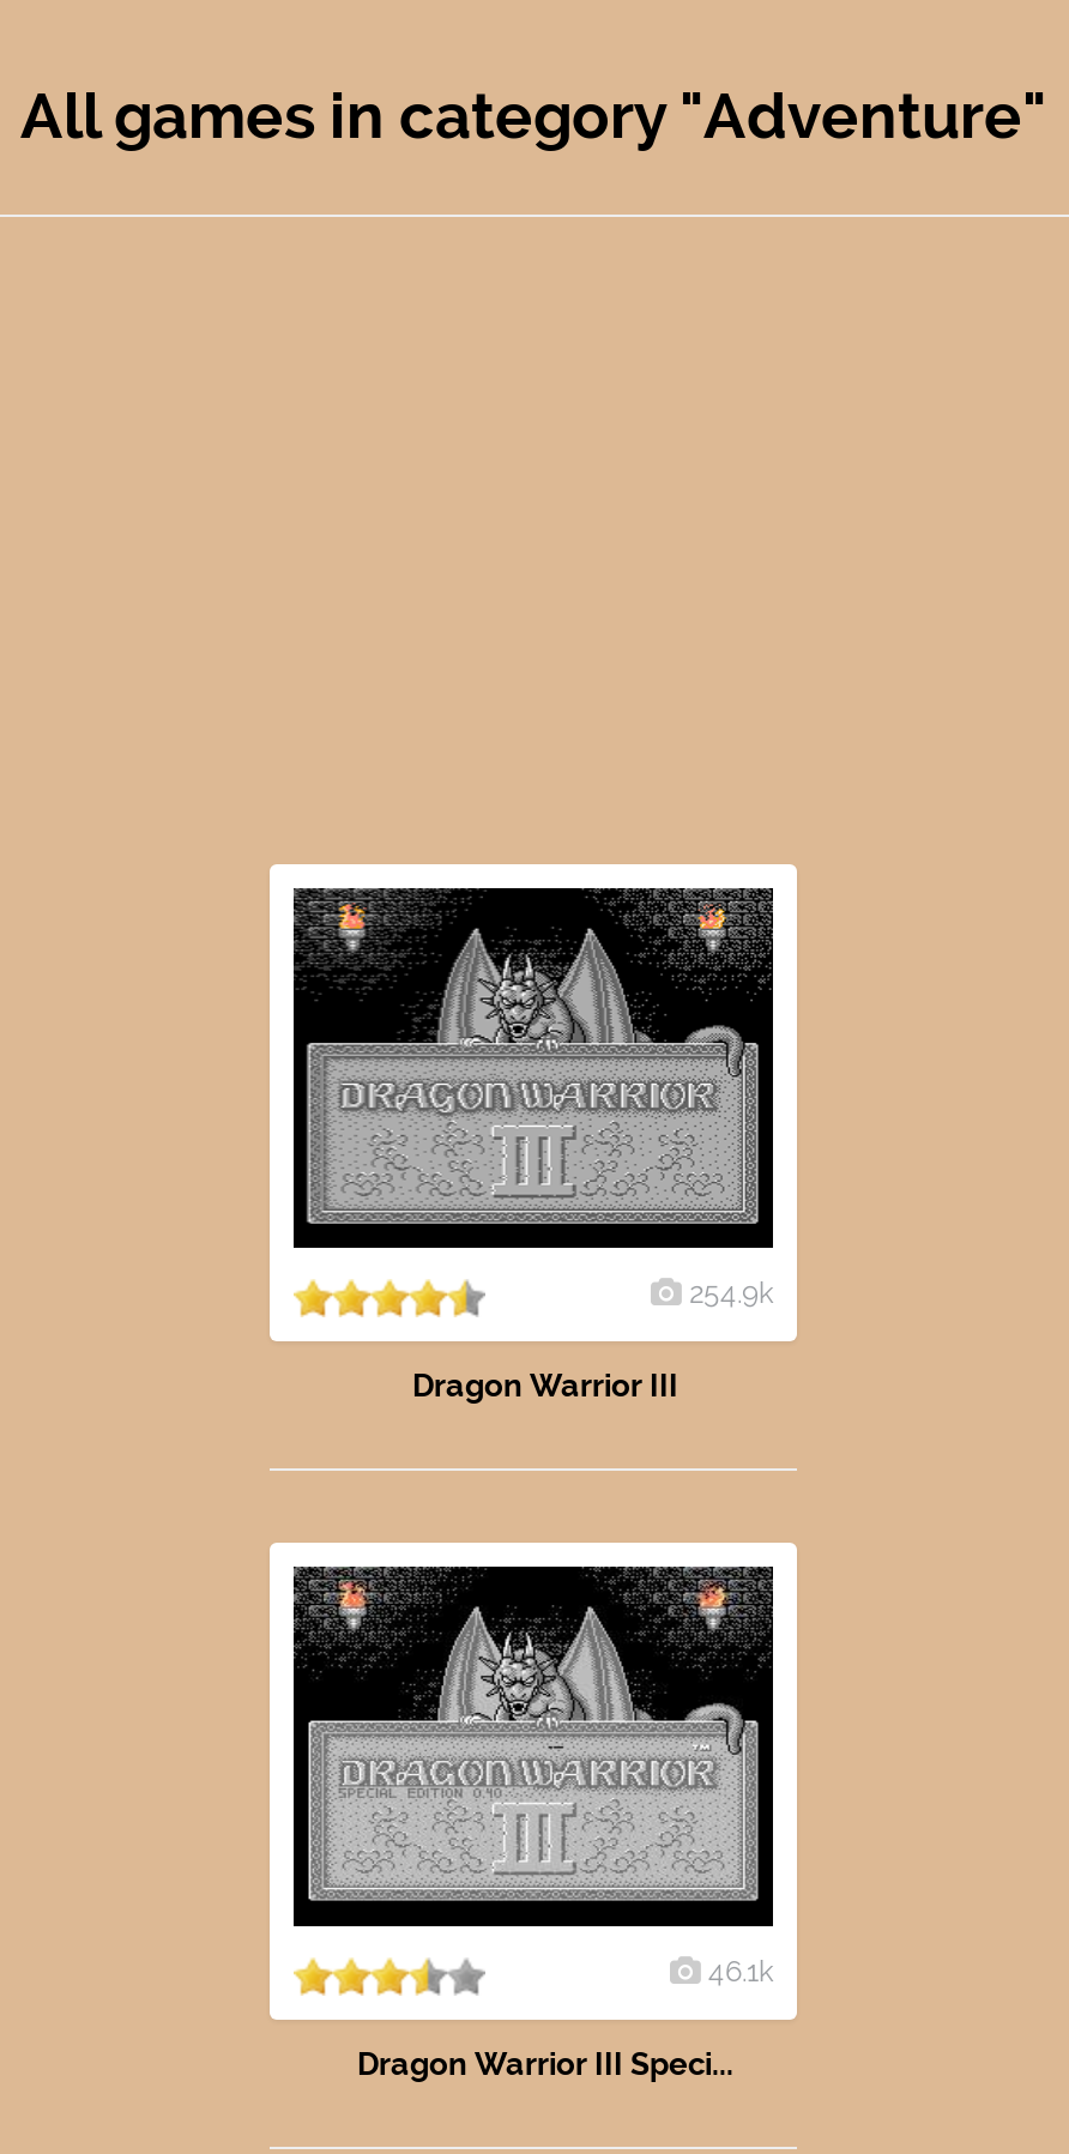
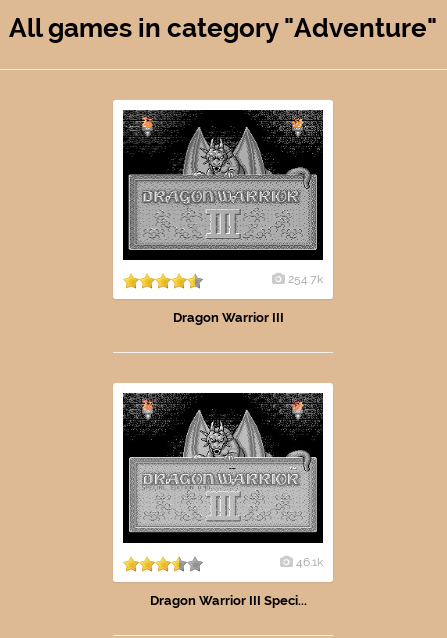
[689,1277,773,1310] 254.9k -> [288,272,323,286] 254.7k

